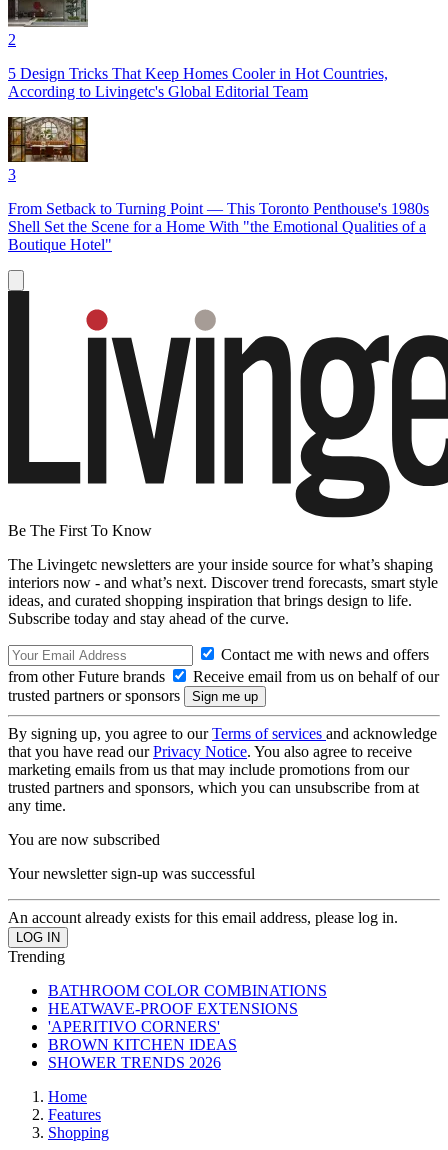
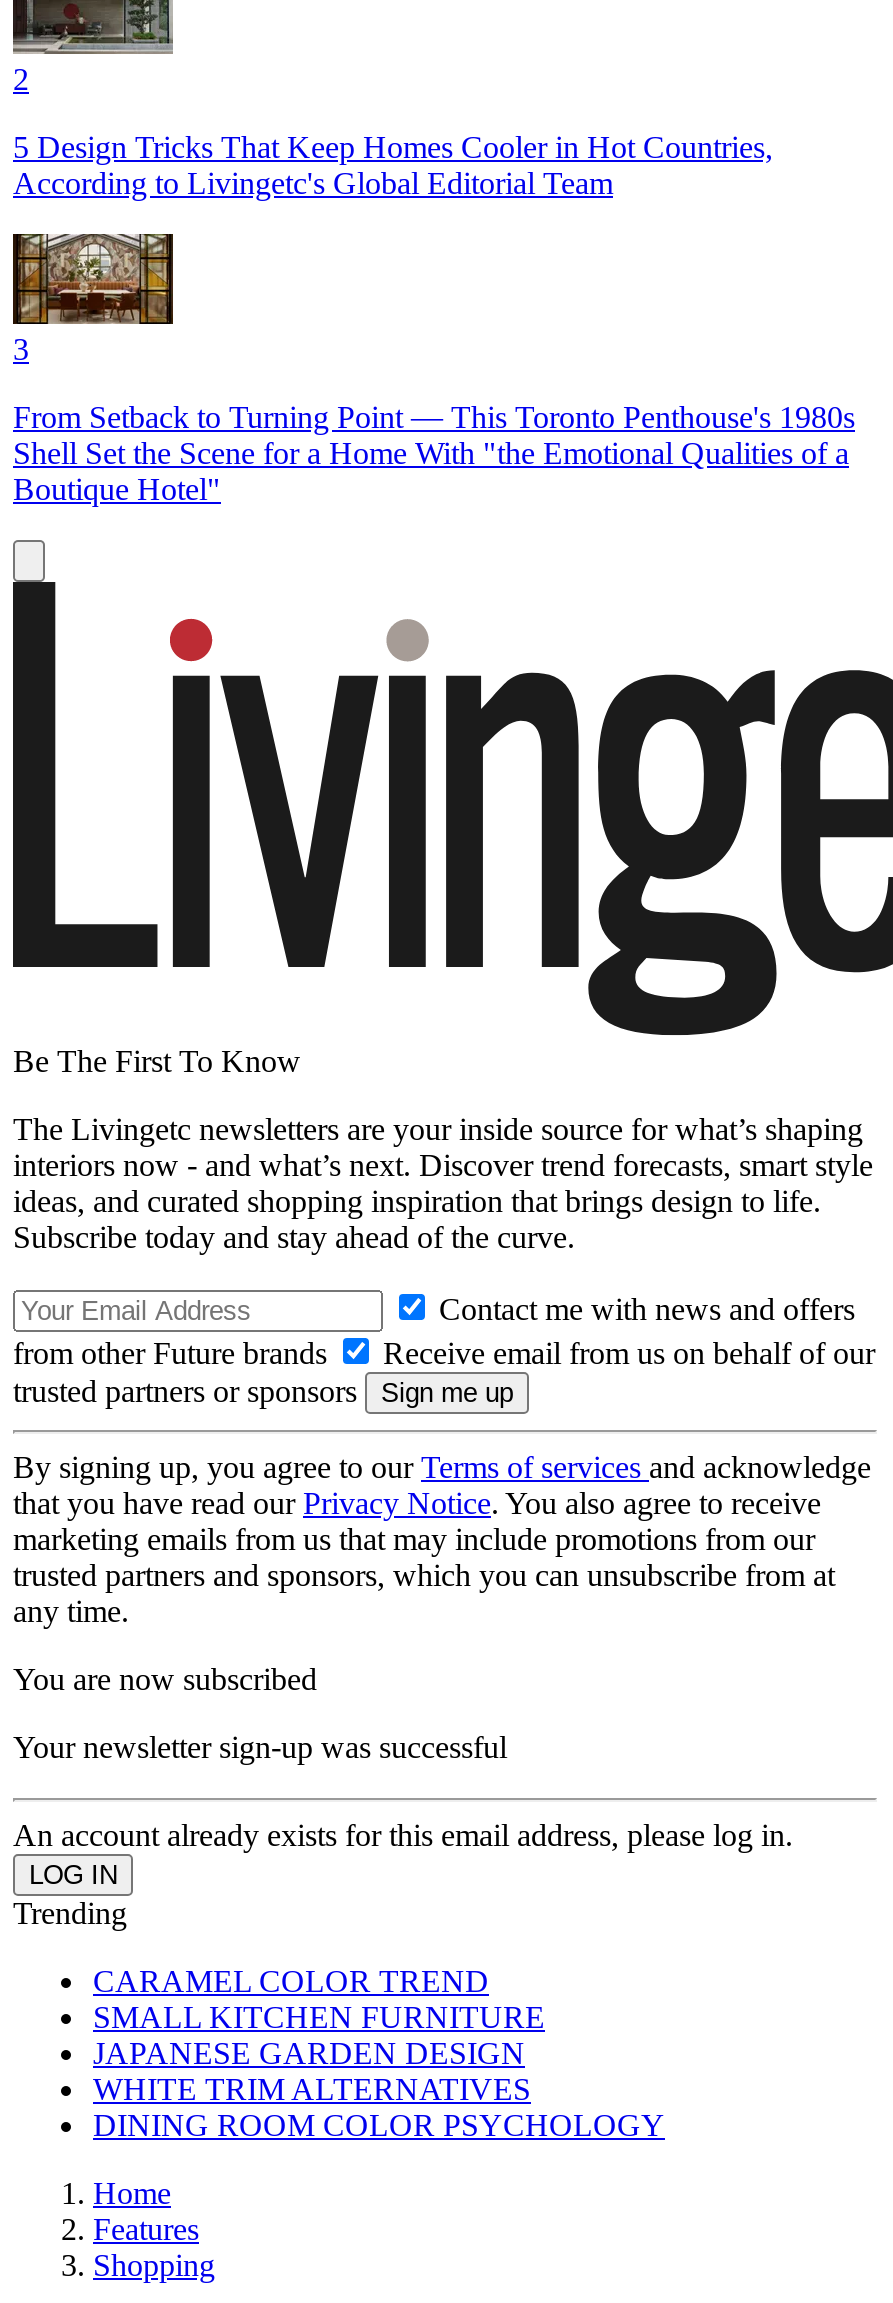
[48,981,327,1070] BATHROOM COLOR COMBINATIONS | HEATWAVE-PROOF EXTENSIONS | 'APERITIVO CORNERS' | BROWN KITCHEN IDEAS | SHOWER TRENDS 2026 -> [93,1963,665,2141] CARAMEL COLOR TREND | SMALL KITCHEN FURNITURE | JAPANESE GARDEN DESIGN | WHITE TRIM ALTERNATIVES | DINING ROOM COLOR PSYCHOLOGY

